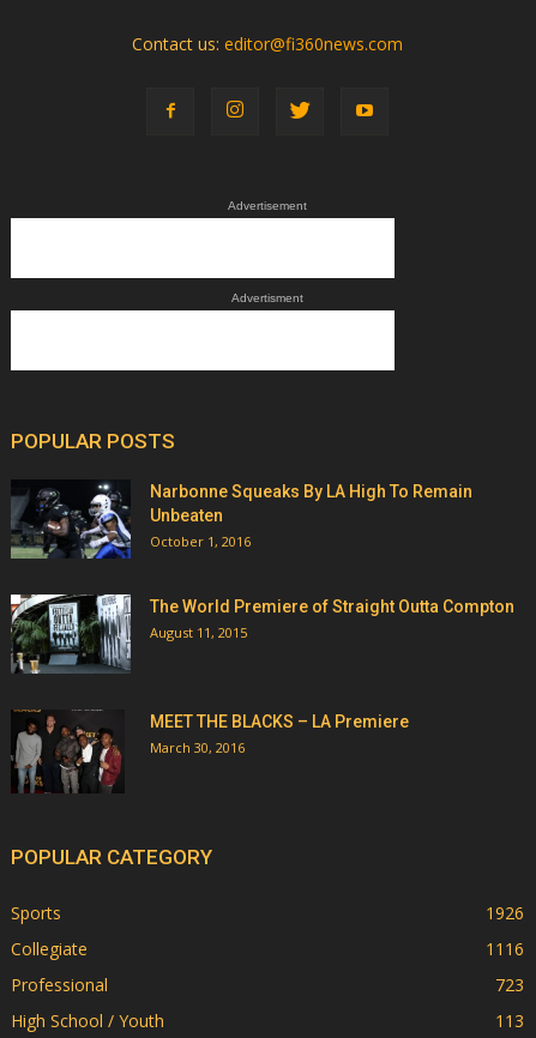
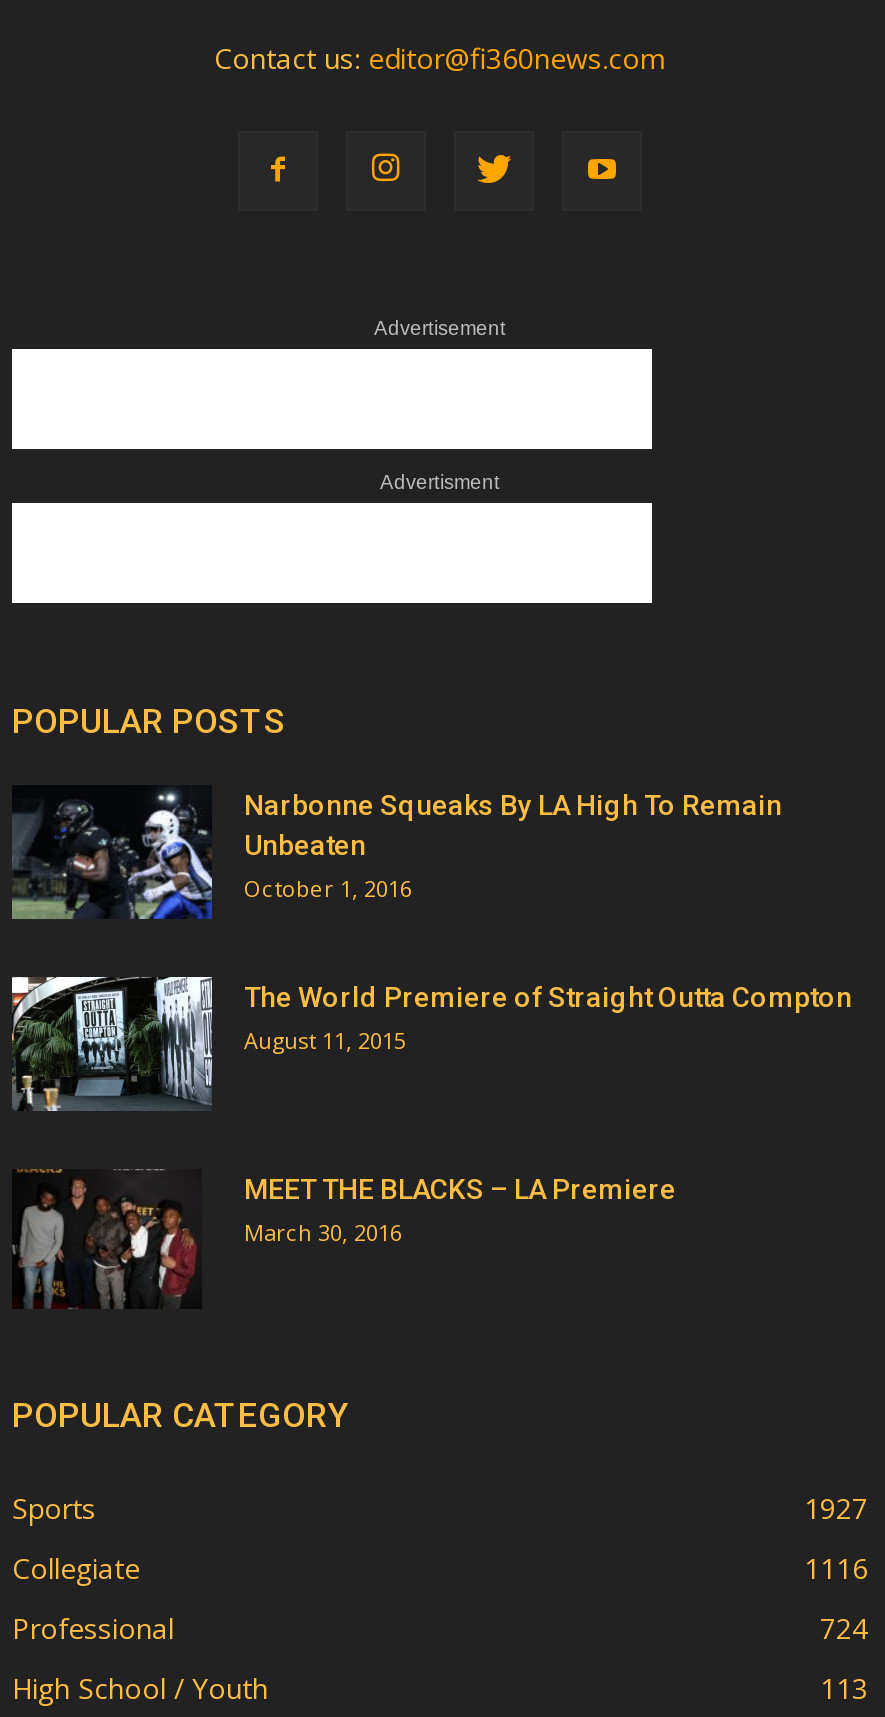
[486,901,524,924] 1926 -> [804,1490,868,1528] 1927
[495,973,524,996] 723 -> [820,1610,868,1648] 724

